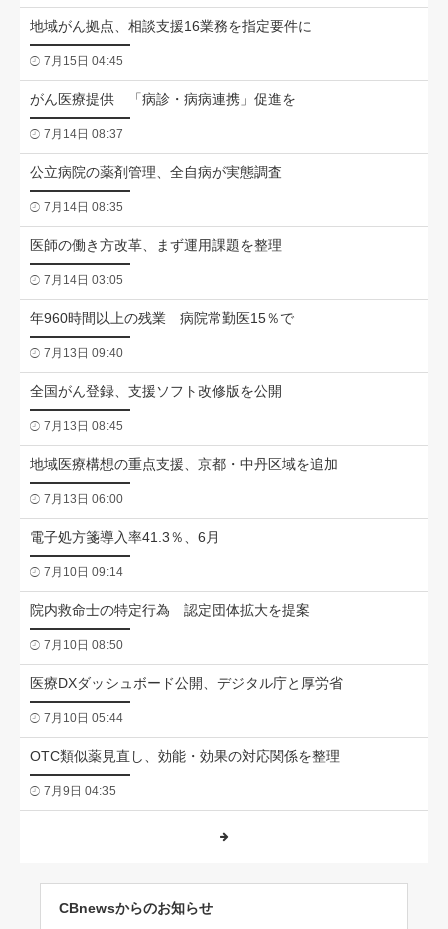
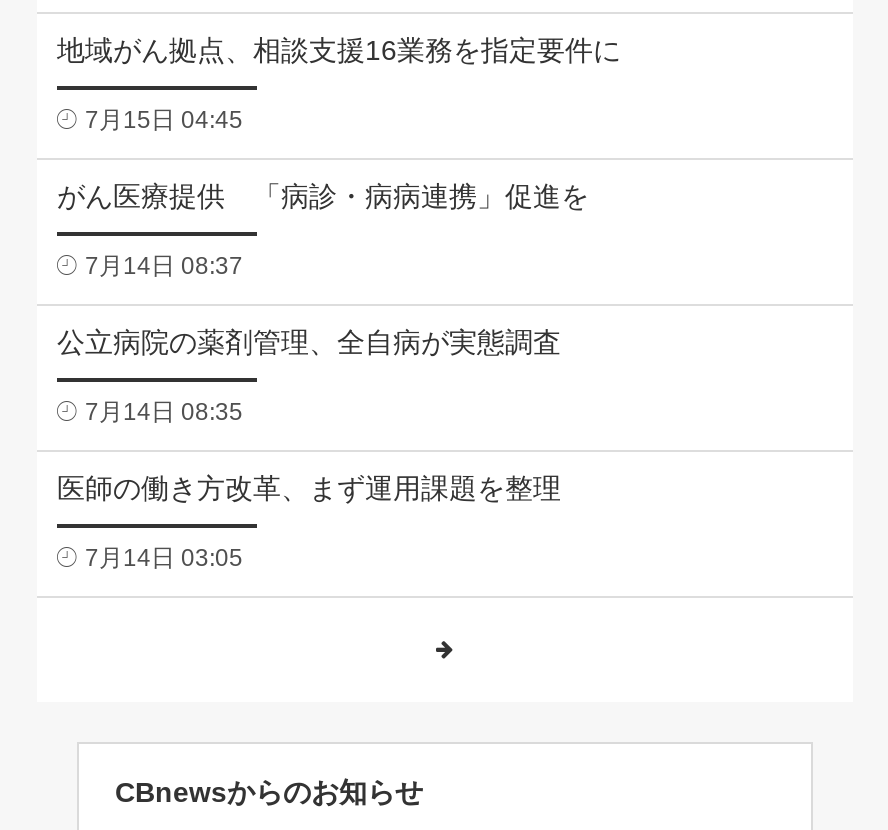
[30,310,343,798] 年960時間以上の残業 病院常勤医15％で | 7月13日 09:40 | 全国がん登録、支援ソフト改修版を公開 | 7月13日 08:45 | 地域医療構想の重点支援、京都・中丹区域を追加 | 7月13日 06:00 | 電子処方箋導入率41.3％、6月 | 7月10日 09:14 | 院内救命士の特定行為 認定団体拡大を提案 | 7月10日 08:50 | 医療DXダッシュボード公開、デジタル庁と厚労省 | 7月10日 05:44 | OTC類似薬見直し、効能・効果の対応関係を整理 | 7月9日 04:35 -> none

